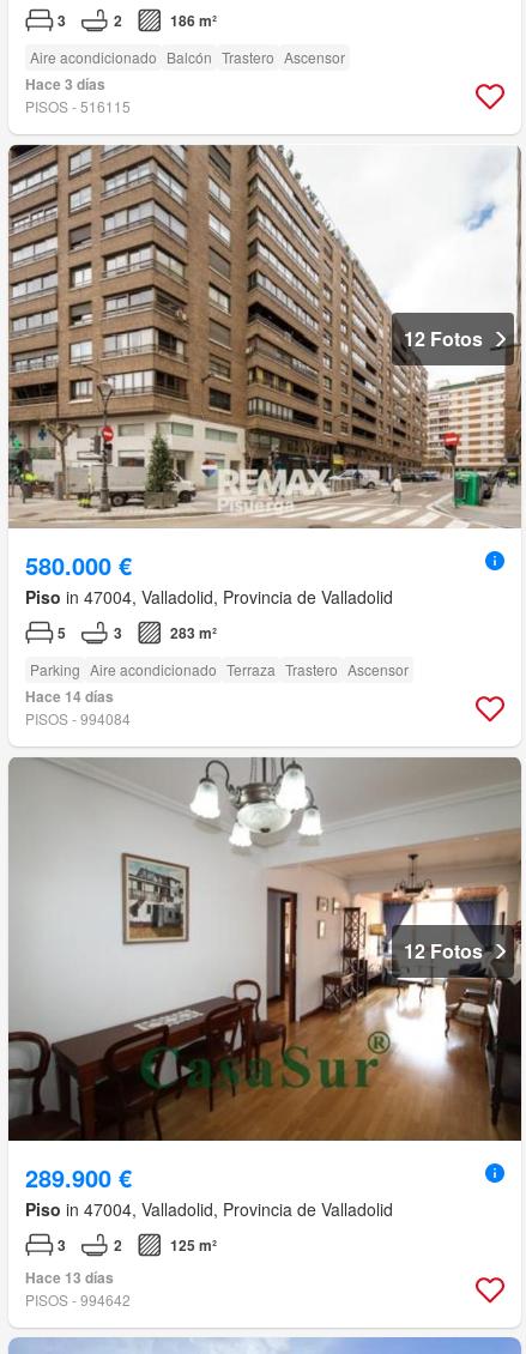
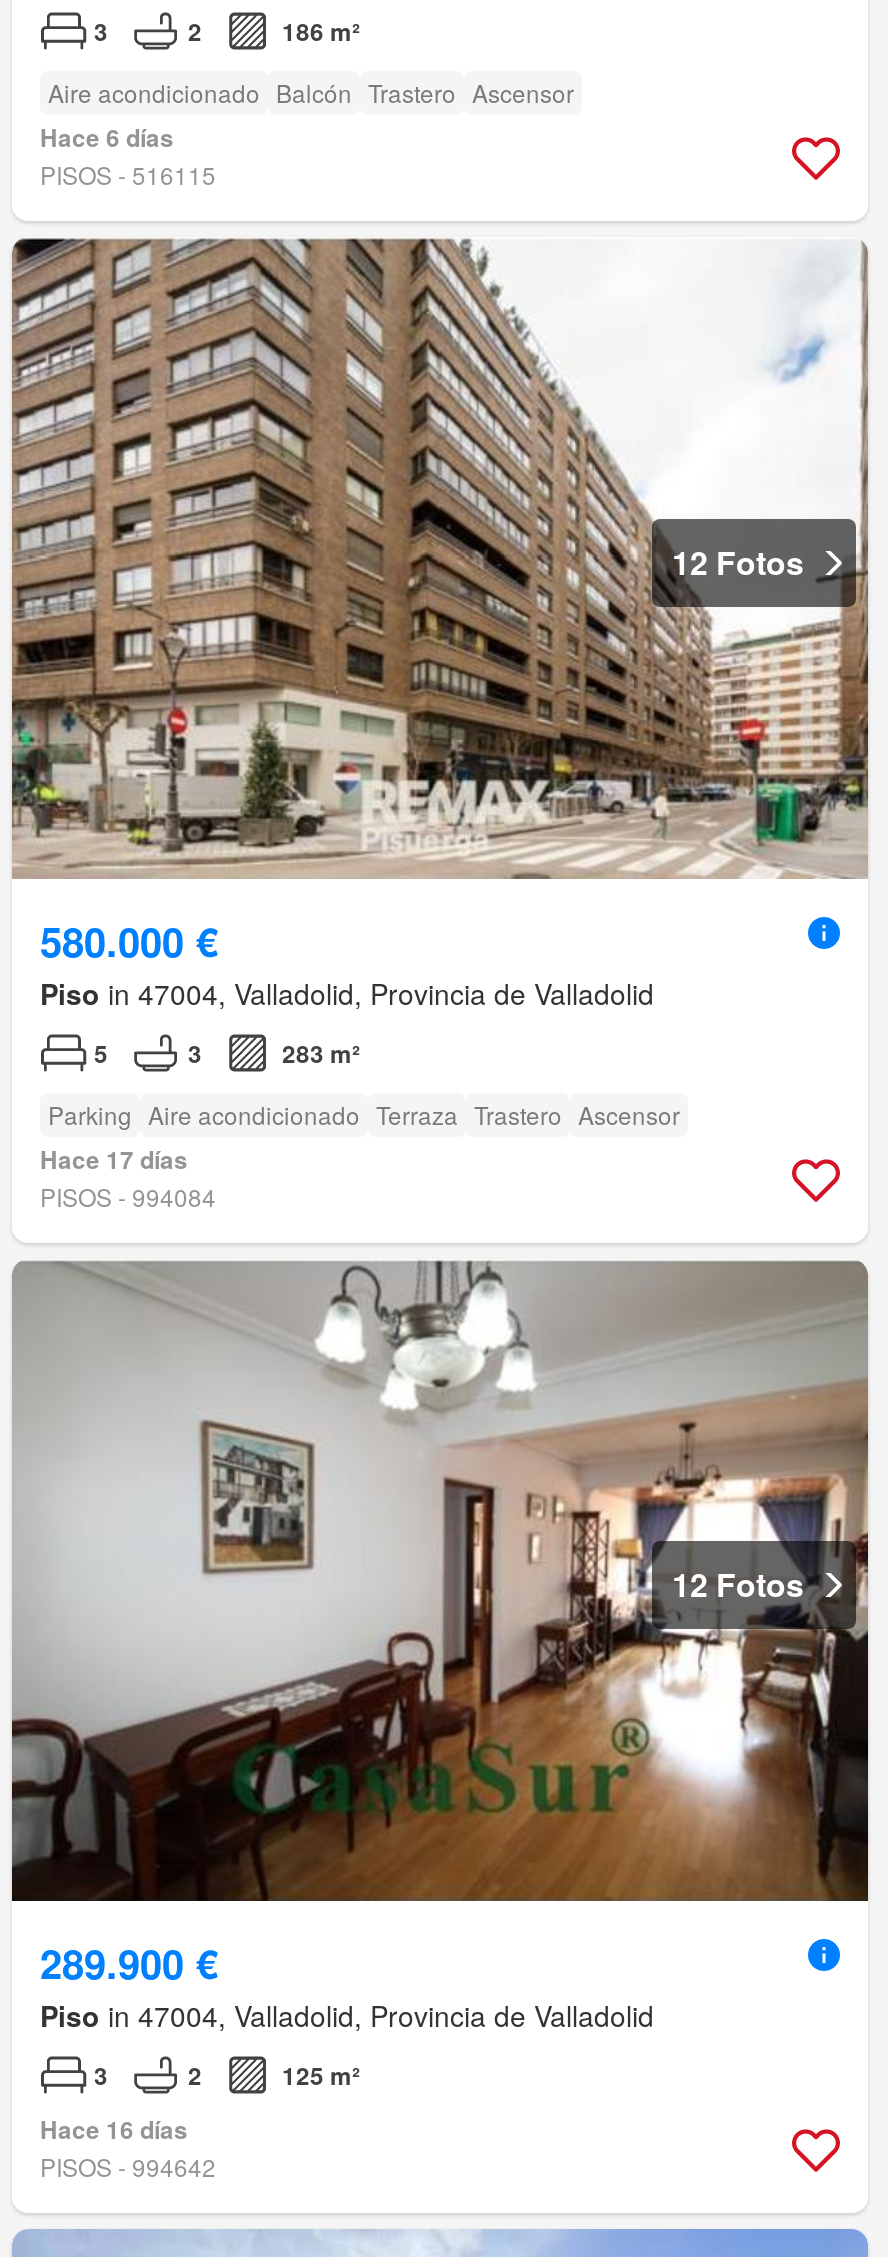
[25,73,105,95] Hace 3 días -> [40,119,174,155] Hace 6 días
[25,686,114,707] Hace 14 días -> [40,1141,188,1177] Hace 17 días
[25,1267,114,1288] Hace 13 días -> [40,2111,188,2147] Hace 16 días

